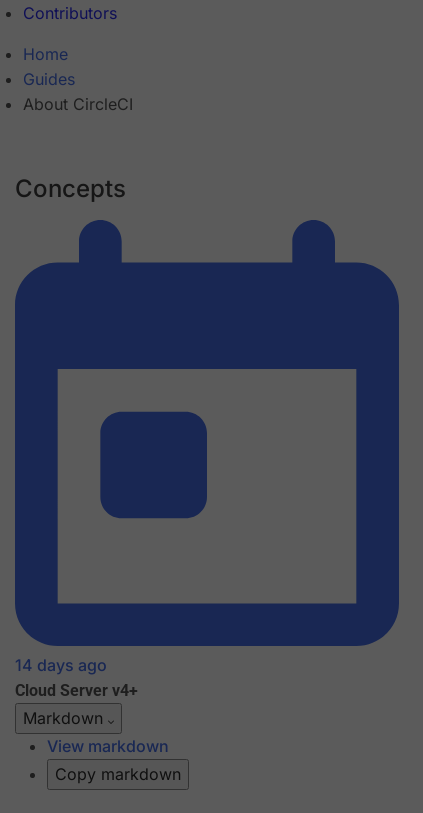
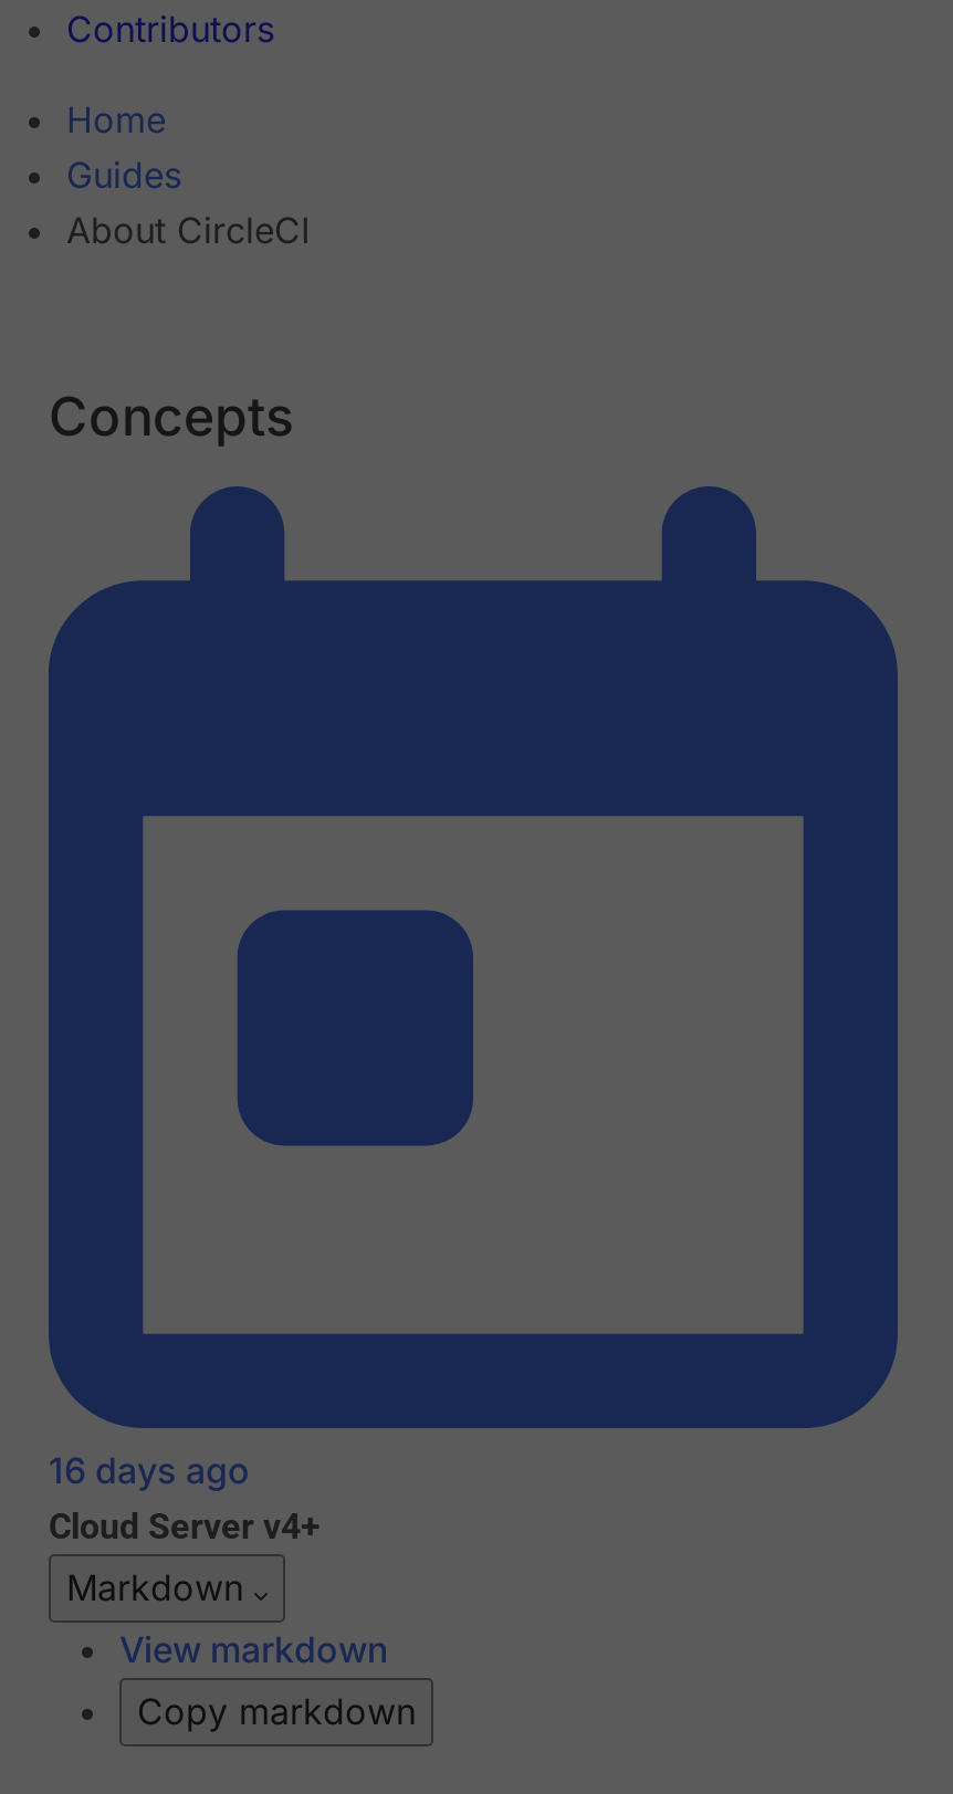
[15,655,107,675] 14 days ago -> [49,1449,250,1493] 16 days ago

